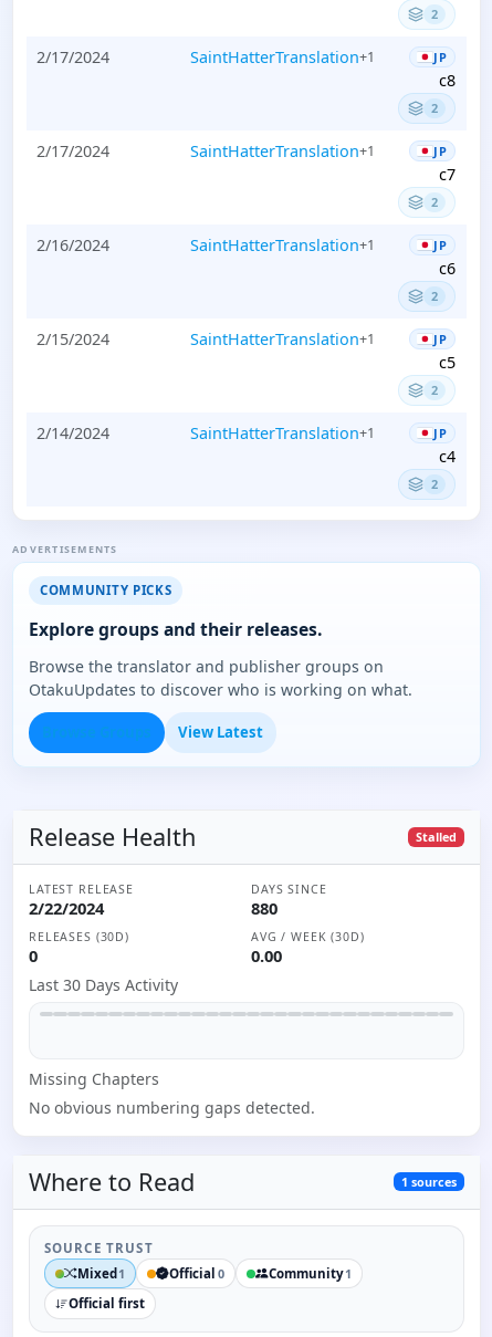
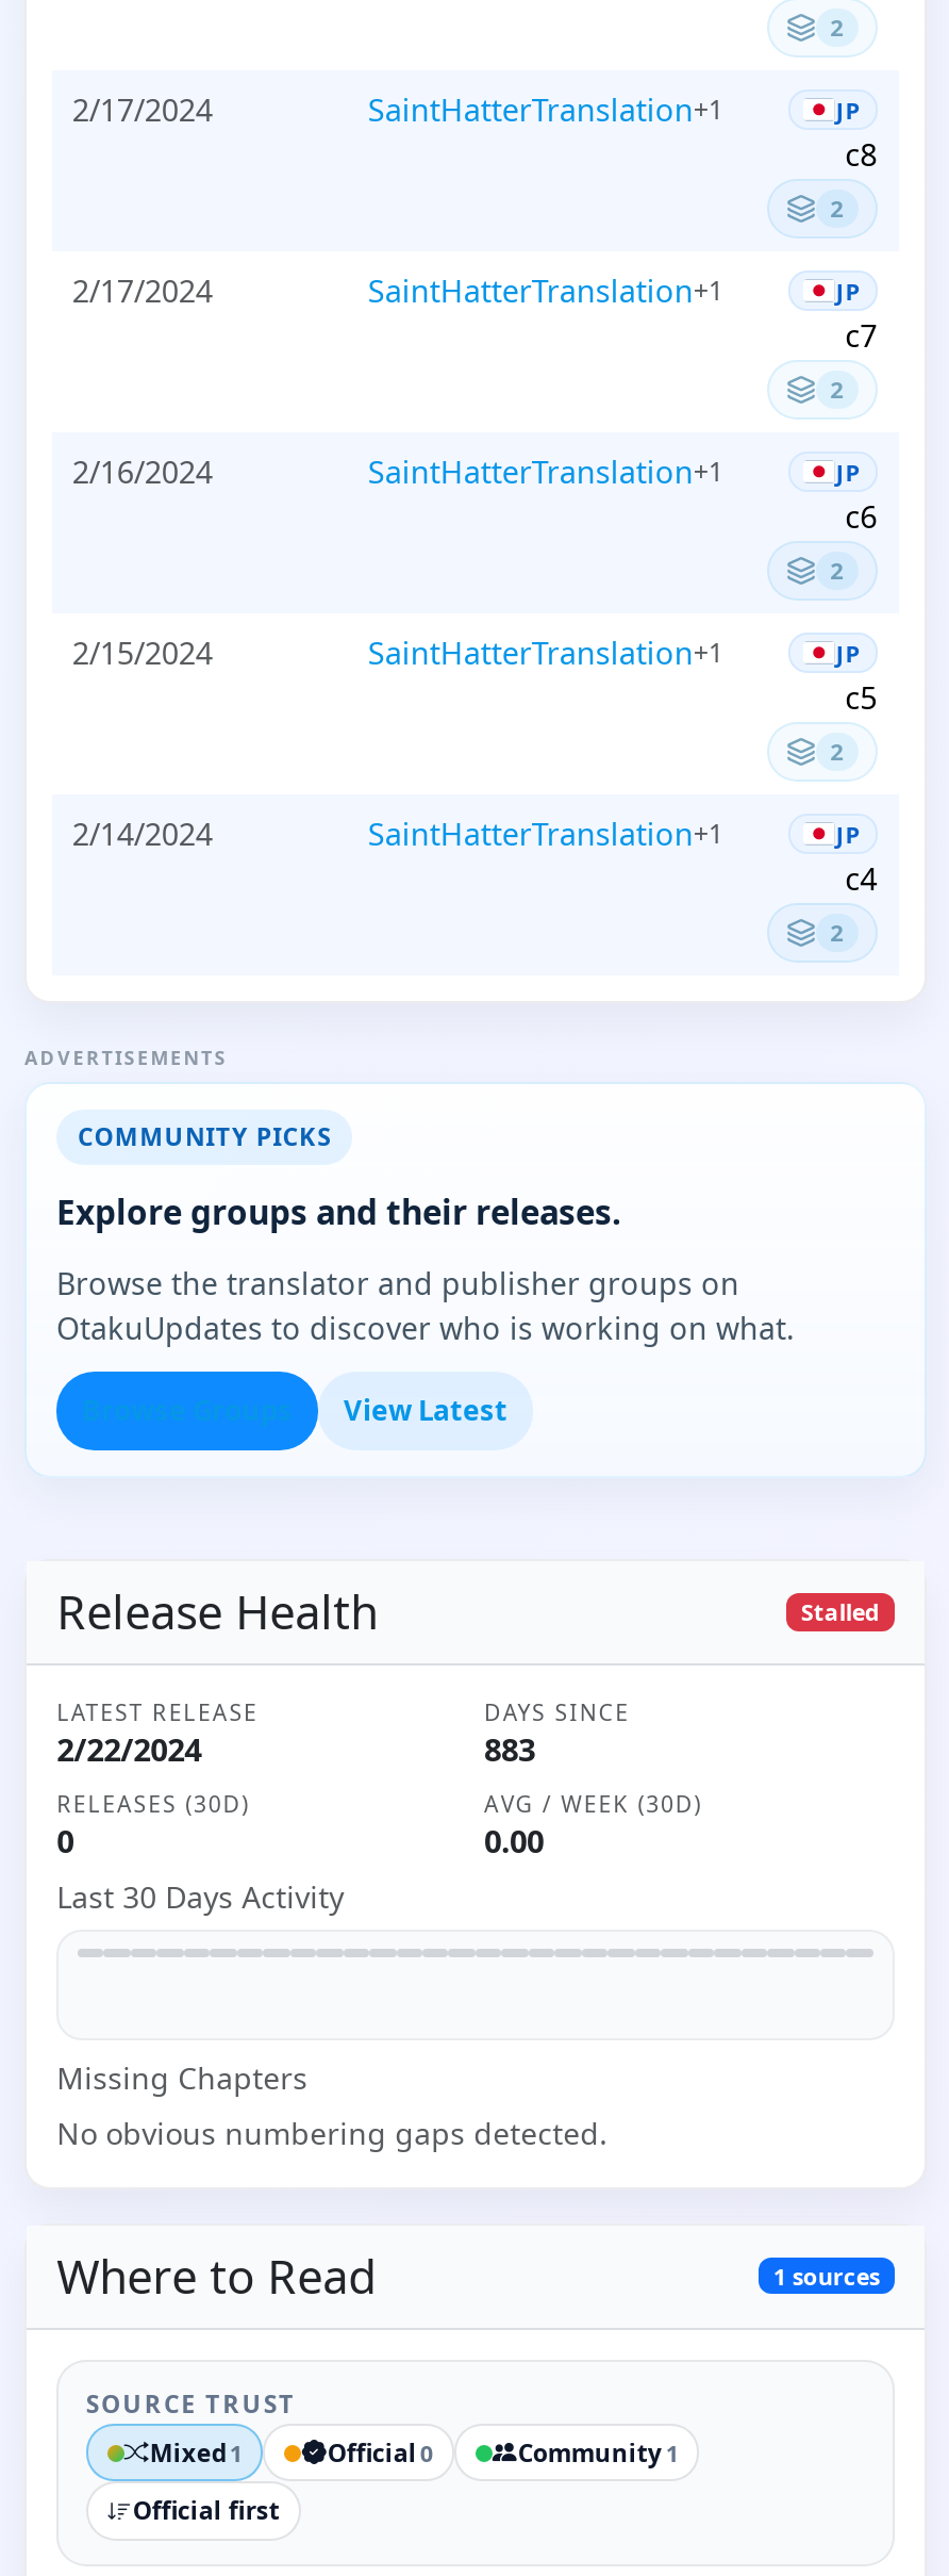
[251,897,278,919] 880 -> [484,1727,535,1770] 883

